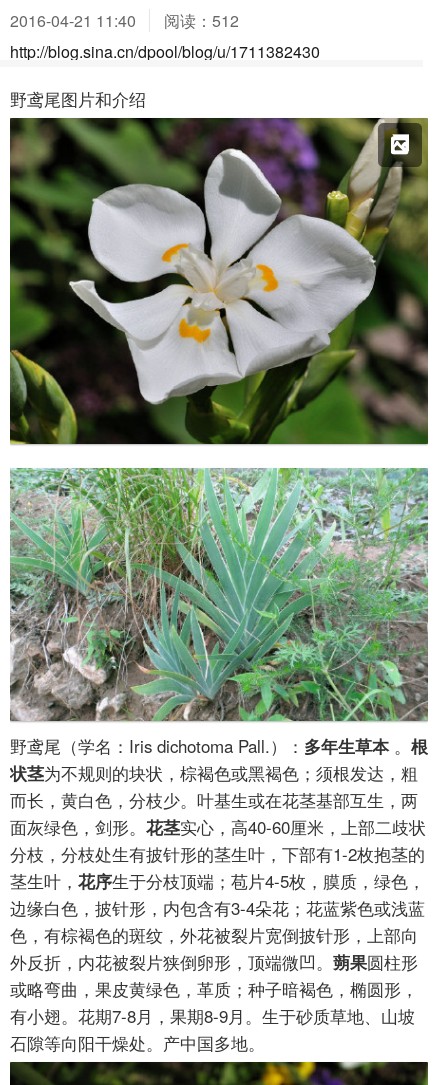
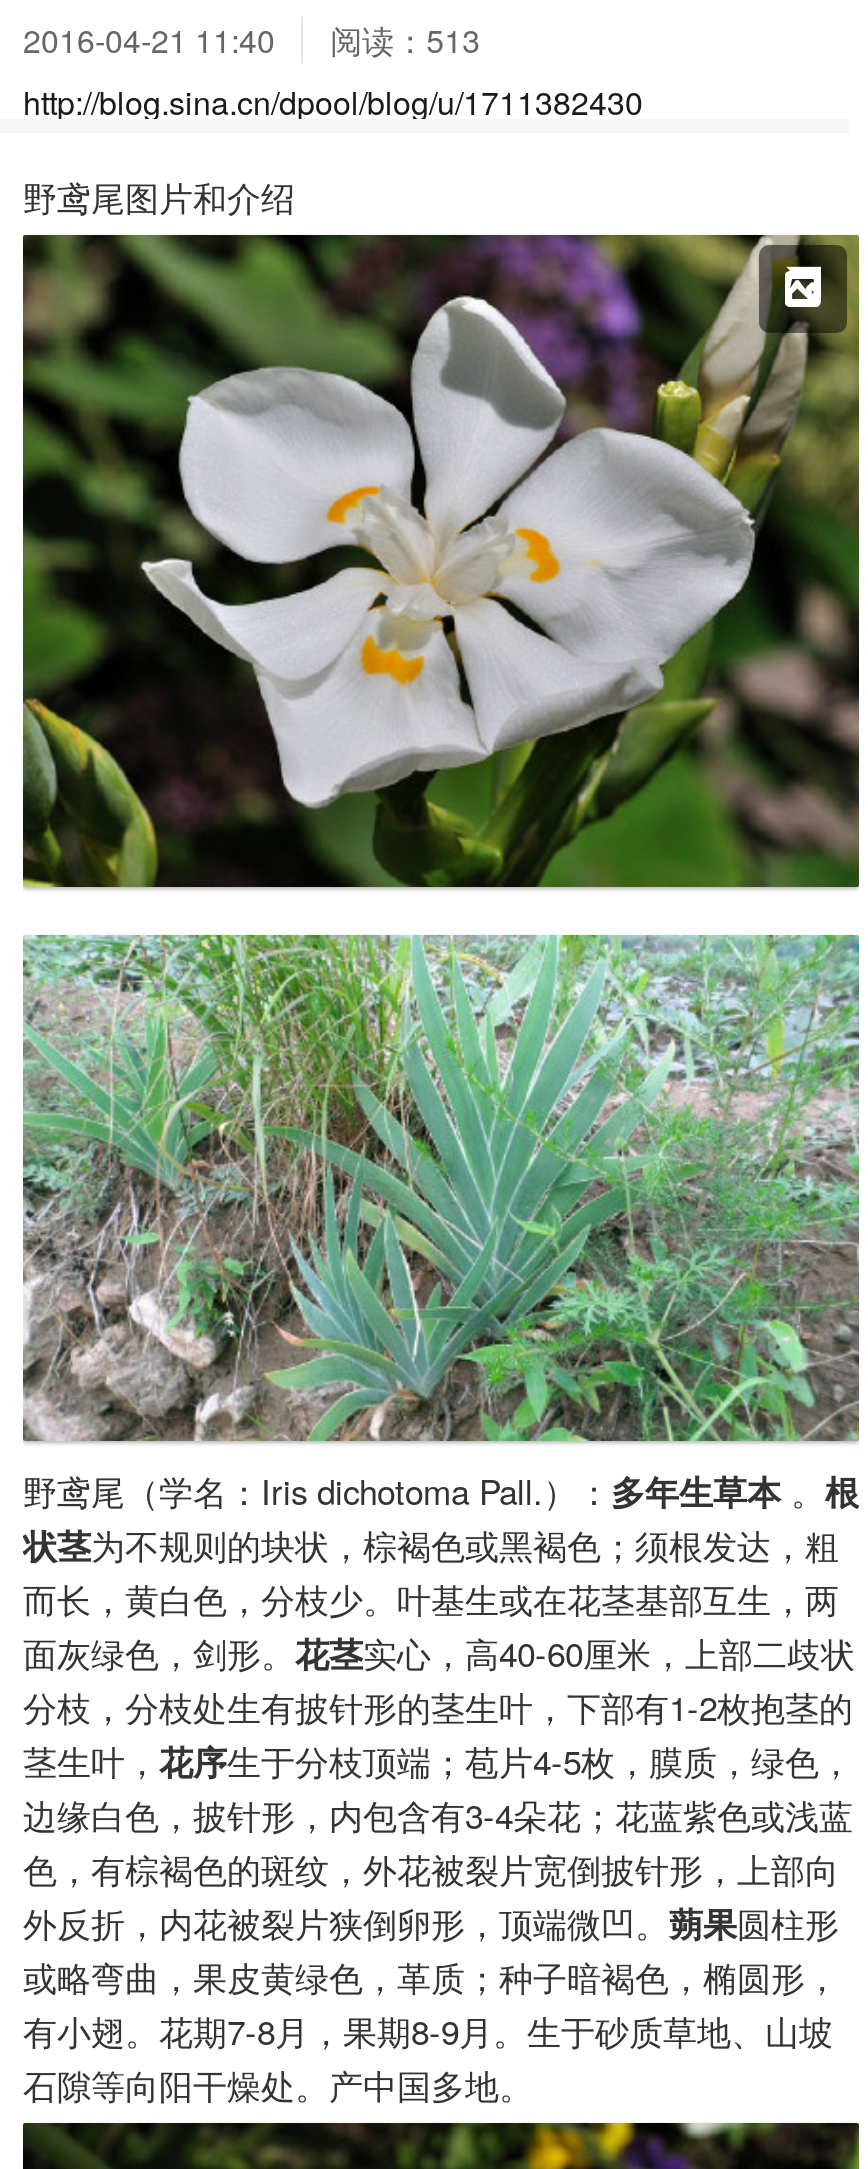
[10,9,239,32] 2016-04-21 11:40 阅读：512 -> [23,17,480,63] 2016-04-21 11:40 阅读：513

